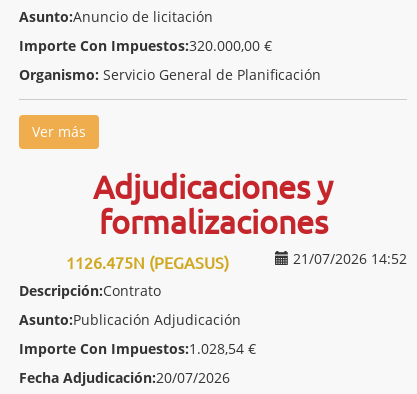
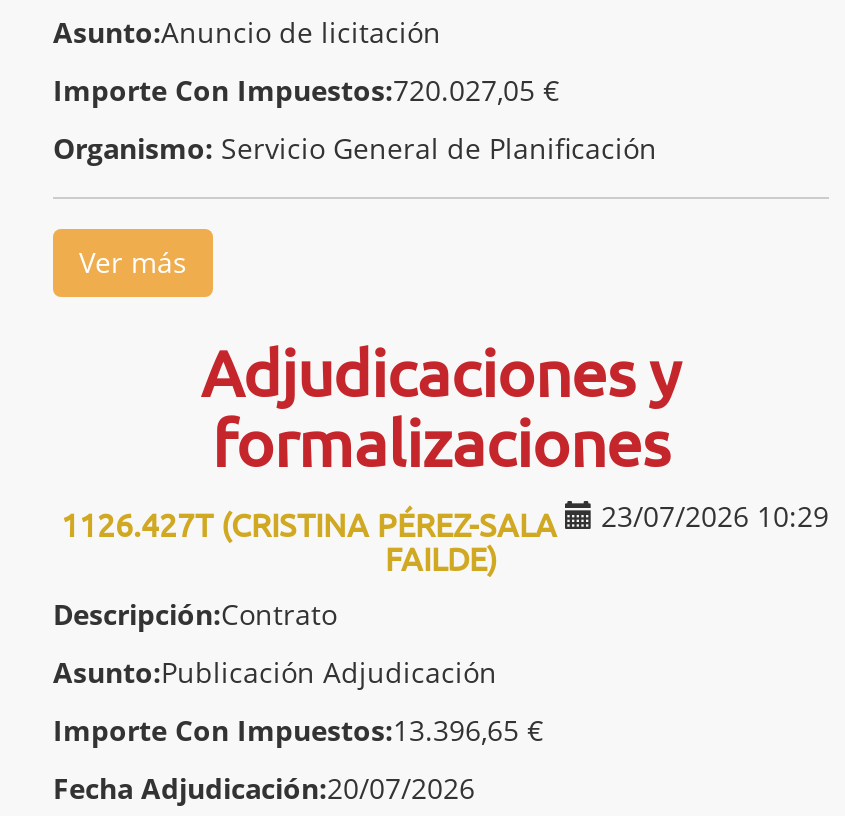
[19,36,272,55] Importe Con Impuestos:320.000,00 € -> [53,71,559,109] Importe Con Impuestos:720.027,05 €
[65,249,407,272] 21/07/2026 14:52 | 1126.475N (PEGASUS) -> [61,497,829,577] 23/07/2026 10:29 | 1126.427T (CRISTINA PÉREZ-SALA | FAILDE)
[19,339,256,358] Importe Con Impuestos:1.028,54 € -> [53,711,543,749] Importe Con Impuestos:13.396,65 €

